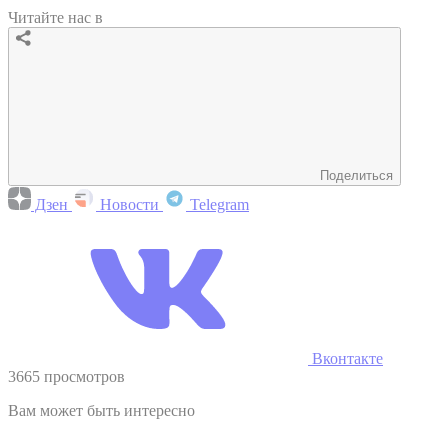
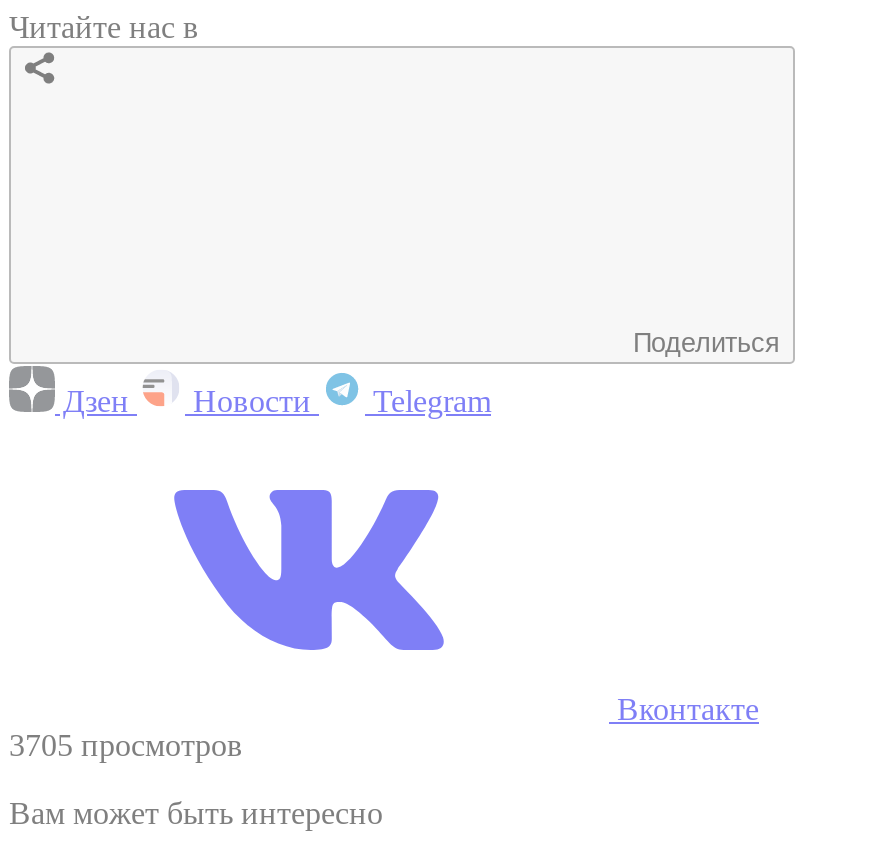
[8,368,125,385] 3665 просмотров -> [9,727,243,761] 3705 просмотров

